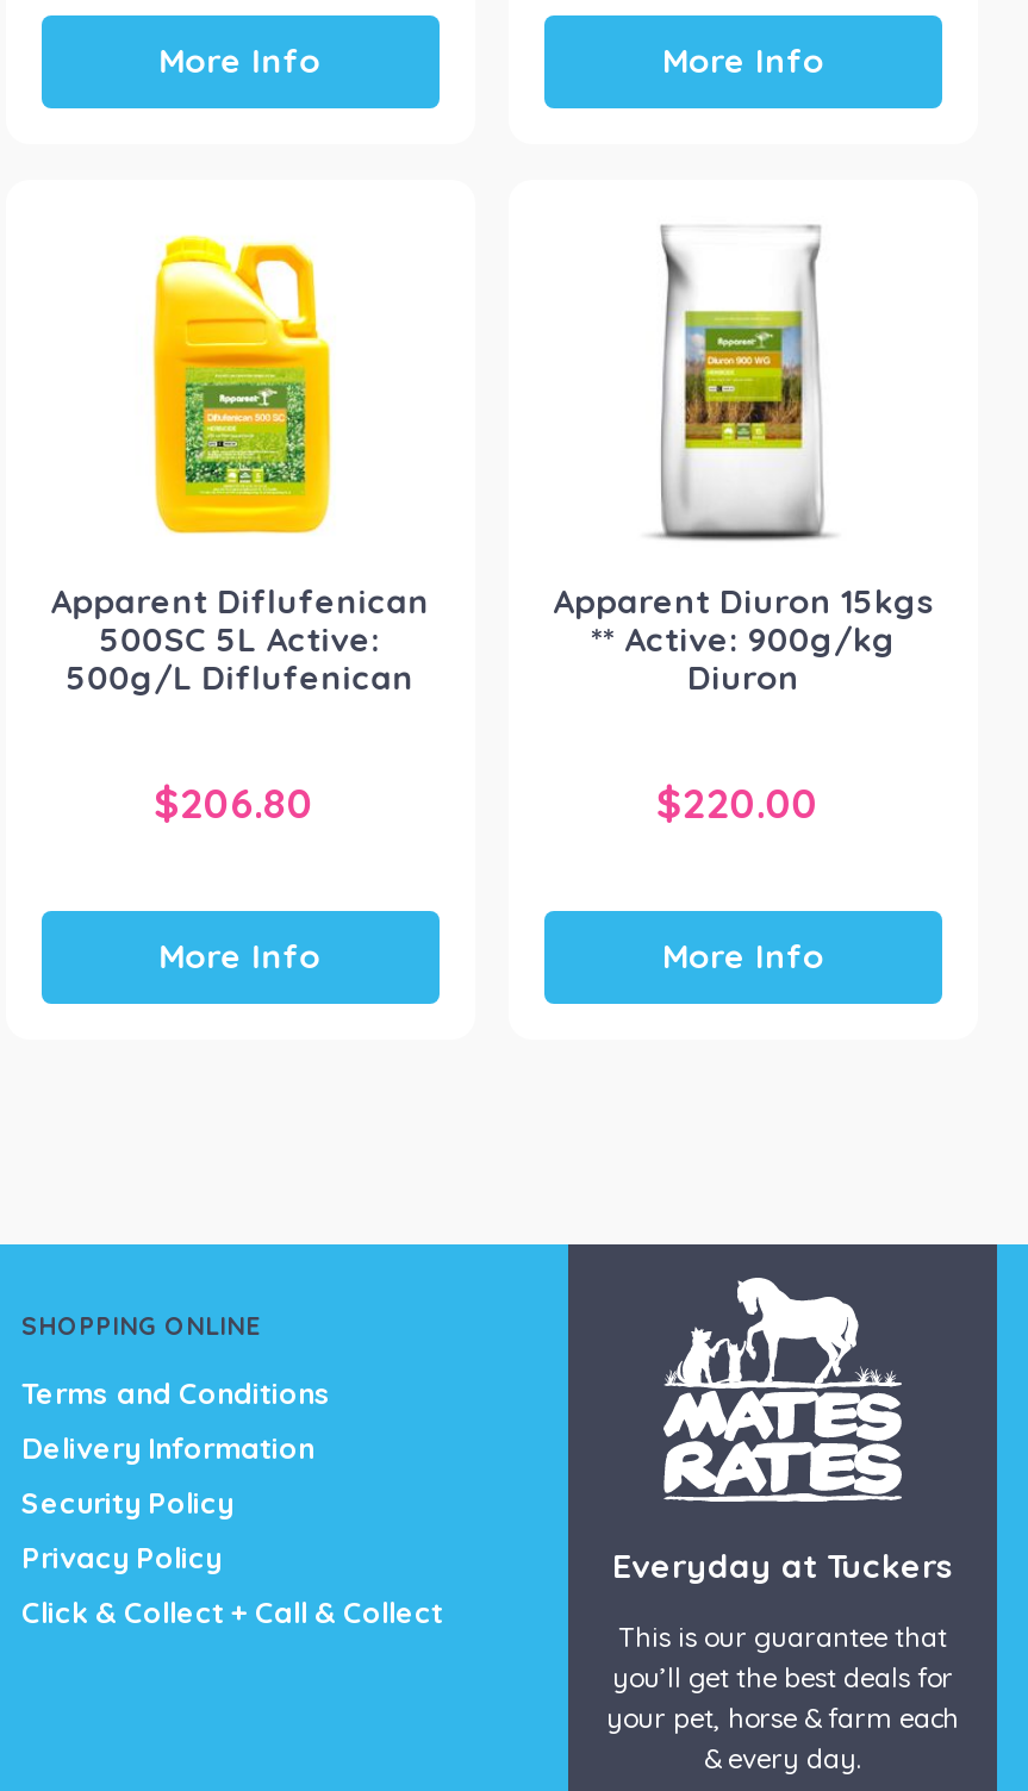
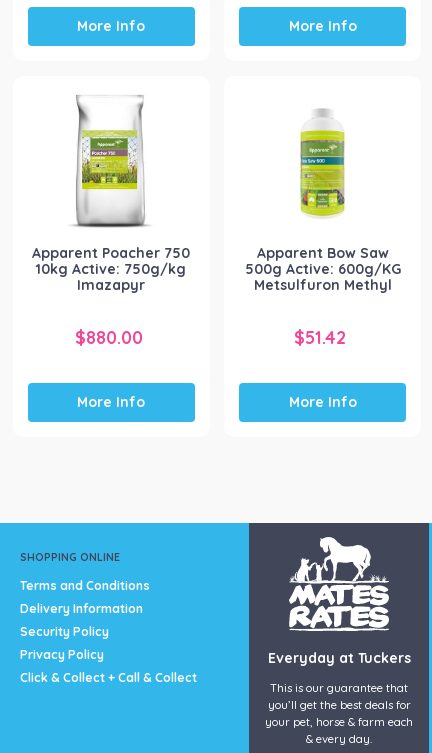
[51,227,429,699] [image] | Apparent Diflufenican | 500SC 5L Active: | 500g/L Diflufenican -> [32,94,190,294] [image] | Apparent Poacher 750 | 10kg Active: 750g/kg | Imazapyr
[553,223,934,699] [image] | Apparent Diuron 15kgs | ** Active: 900g/kg | Diuron -> [244,96,400,294] [image] | Apparent Bow Saw | 500g Active: 600g/KG | Metsulfuron Methyl
[154,776,313,828] $206.80 -> [74,326,142,348] $880.00
[656,776,818,828] $220.00 -> [294,326,346,348] $51.42

